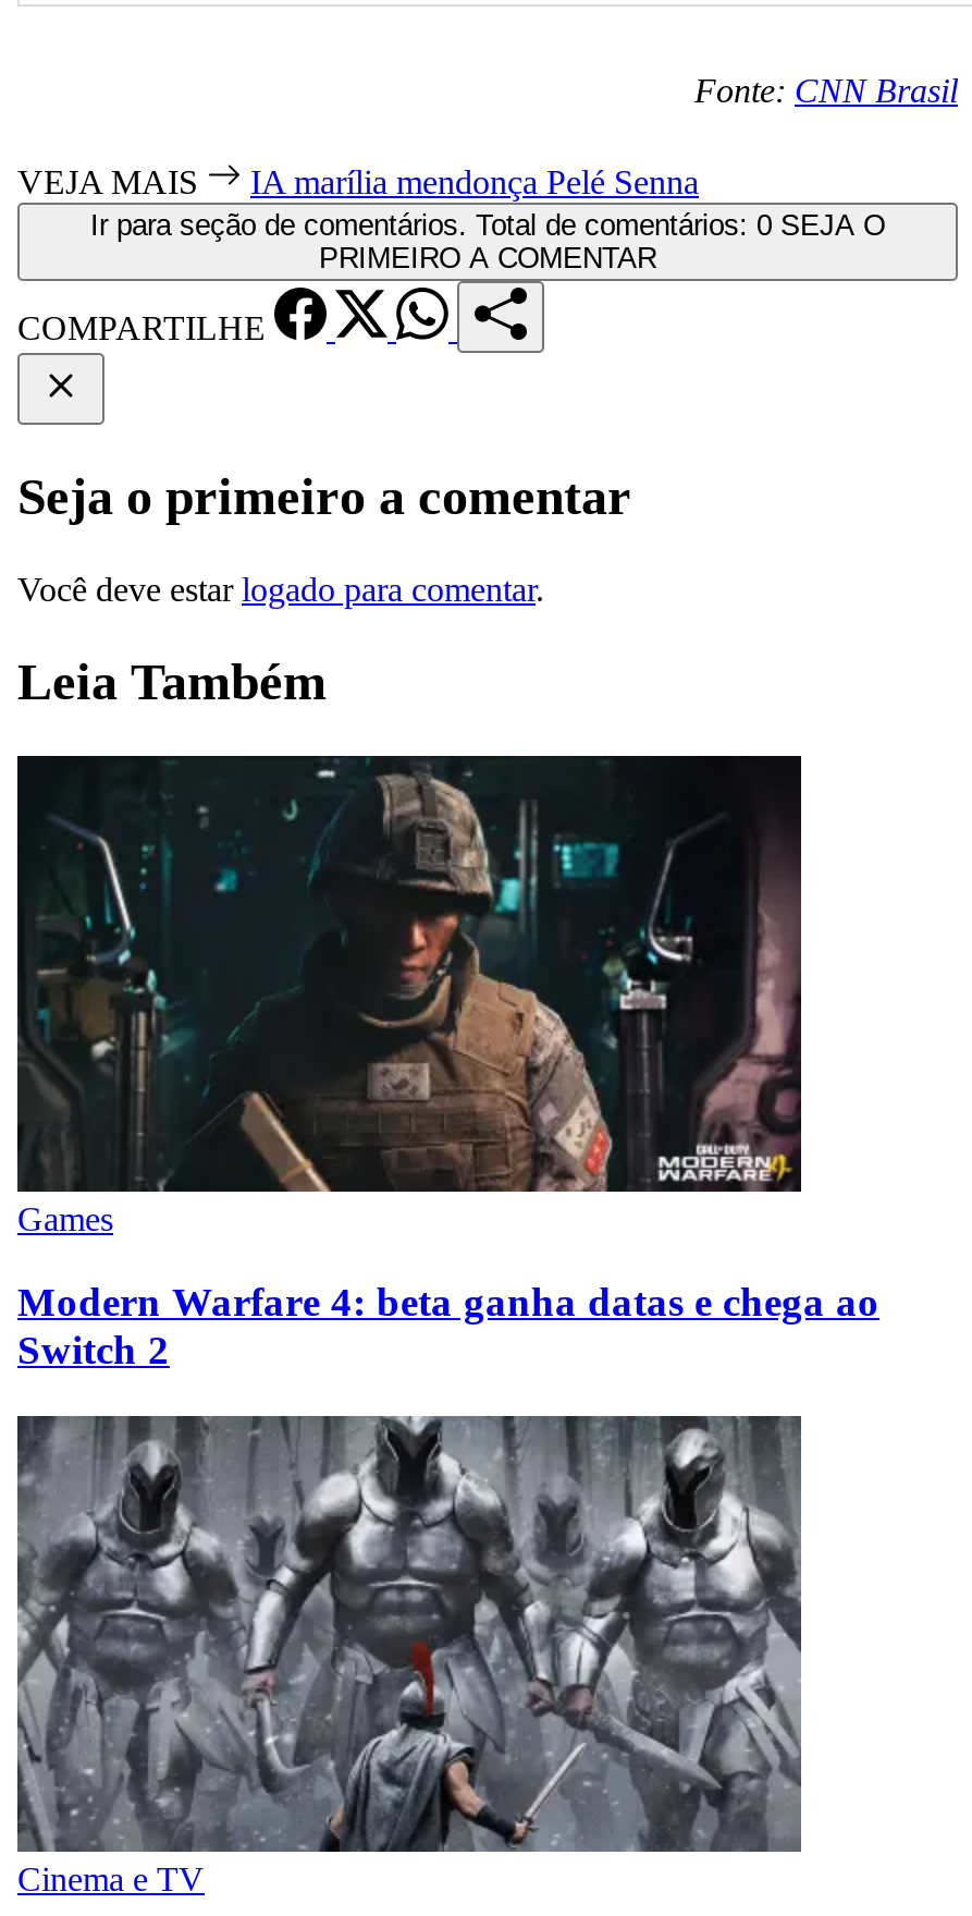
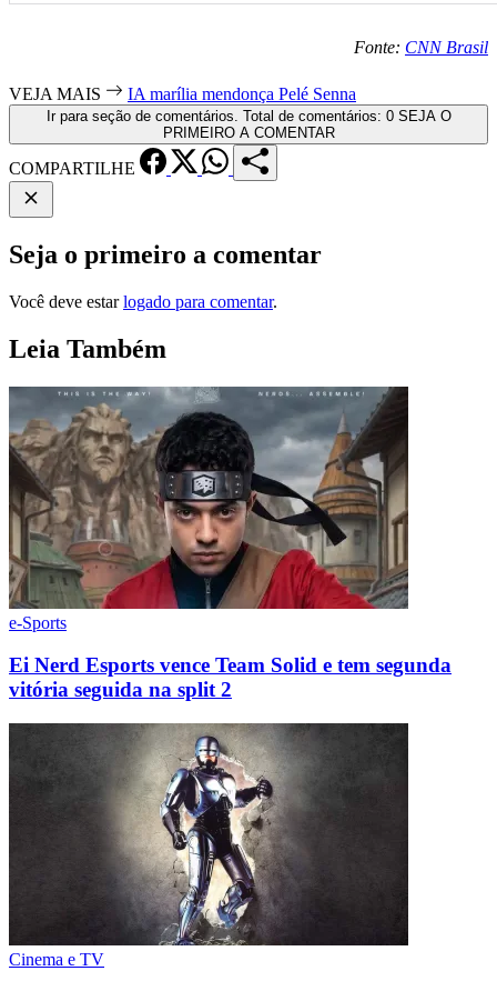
[15,754,801,1237] [image] | Games -> [8,386,408,632] [image] | e-Sports
[17,1280,879,1373] Modern Warfare 4: beta ganha datas e chega ao | Switch 2 -> [9,654,452,701] Ei Nerd Esports vence Team Solid e tem segunda | vitória seguida na split 2
[17,1416,803,1854] [image] -> [9,723,409,947] [image]

